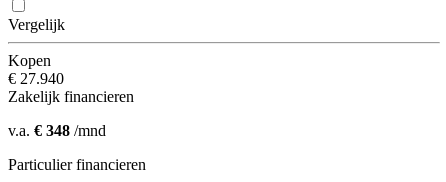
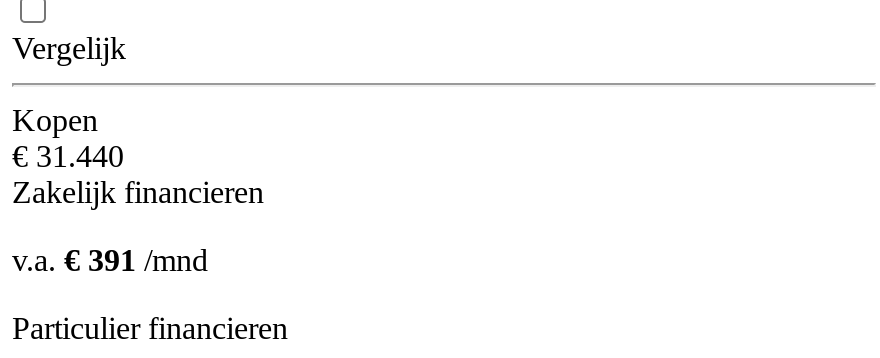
[8,70,64,87] € 27.940 -> [12,139,124,173] € 31.440
[8,122,106,139] v.a. € 348 /mnd -> [12,243,208,277] v.a. € 391 /mnd

